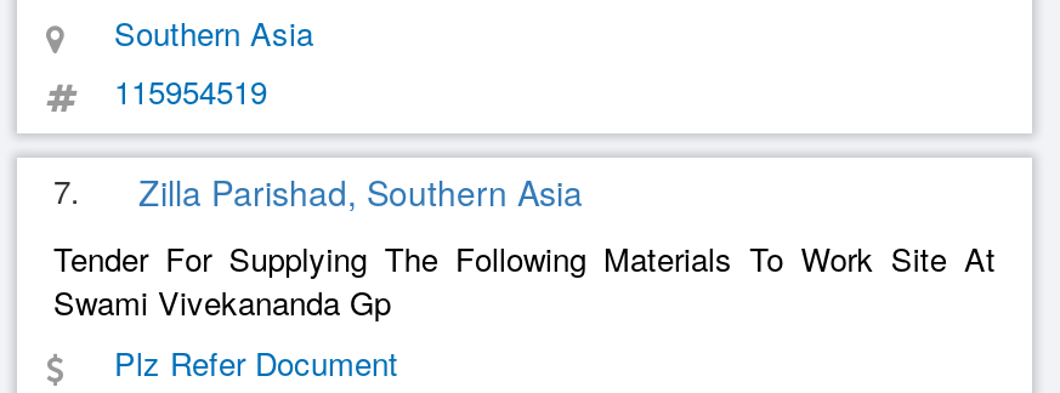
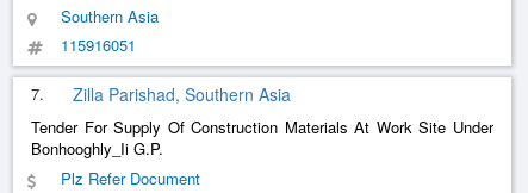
[114,68,267,114] 115954519 -> [61,33,136,56] 115916051
[53,235,996,325] Tender For Supplying The Following Materials To Work Site At | Swami Vivekananda Gp -> [31,116,493,160] Tender For Supply Of Construction Materials At Work Site Under | Bonhooghly_Ii G.P.

